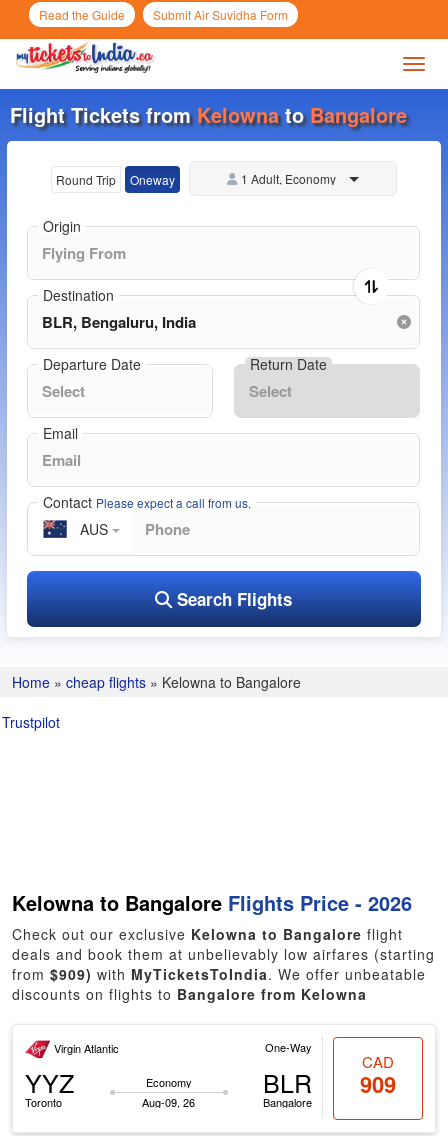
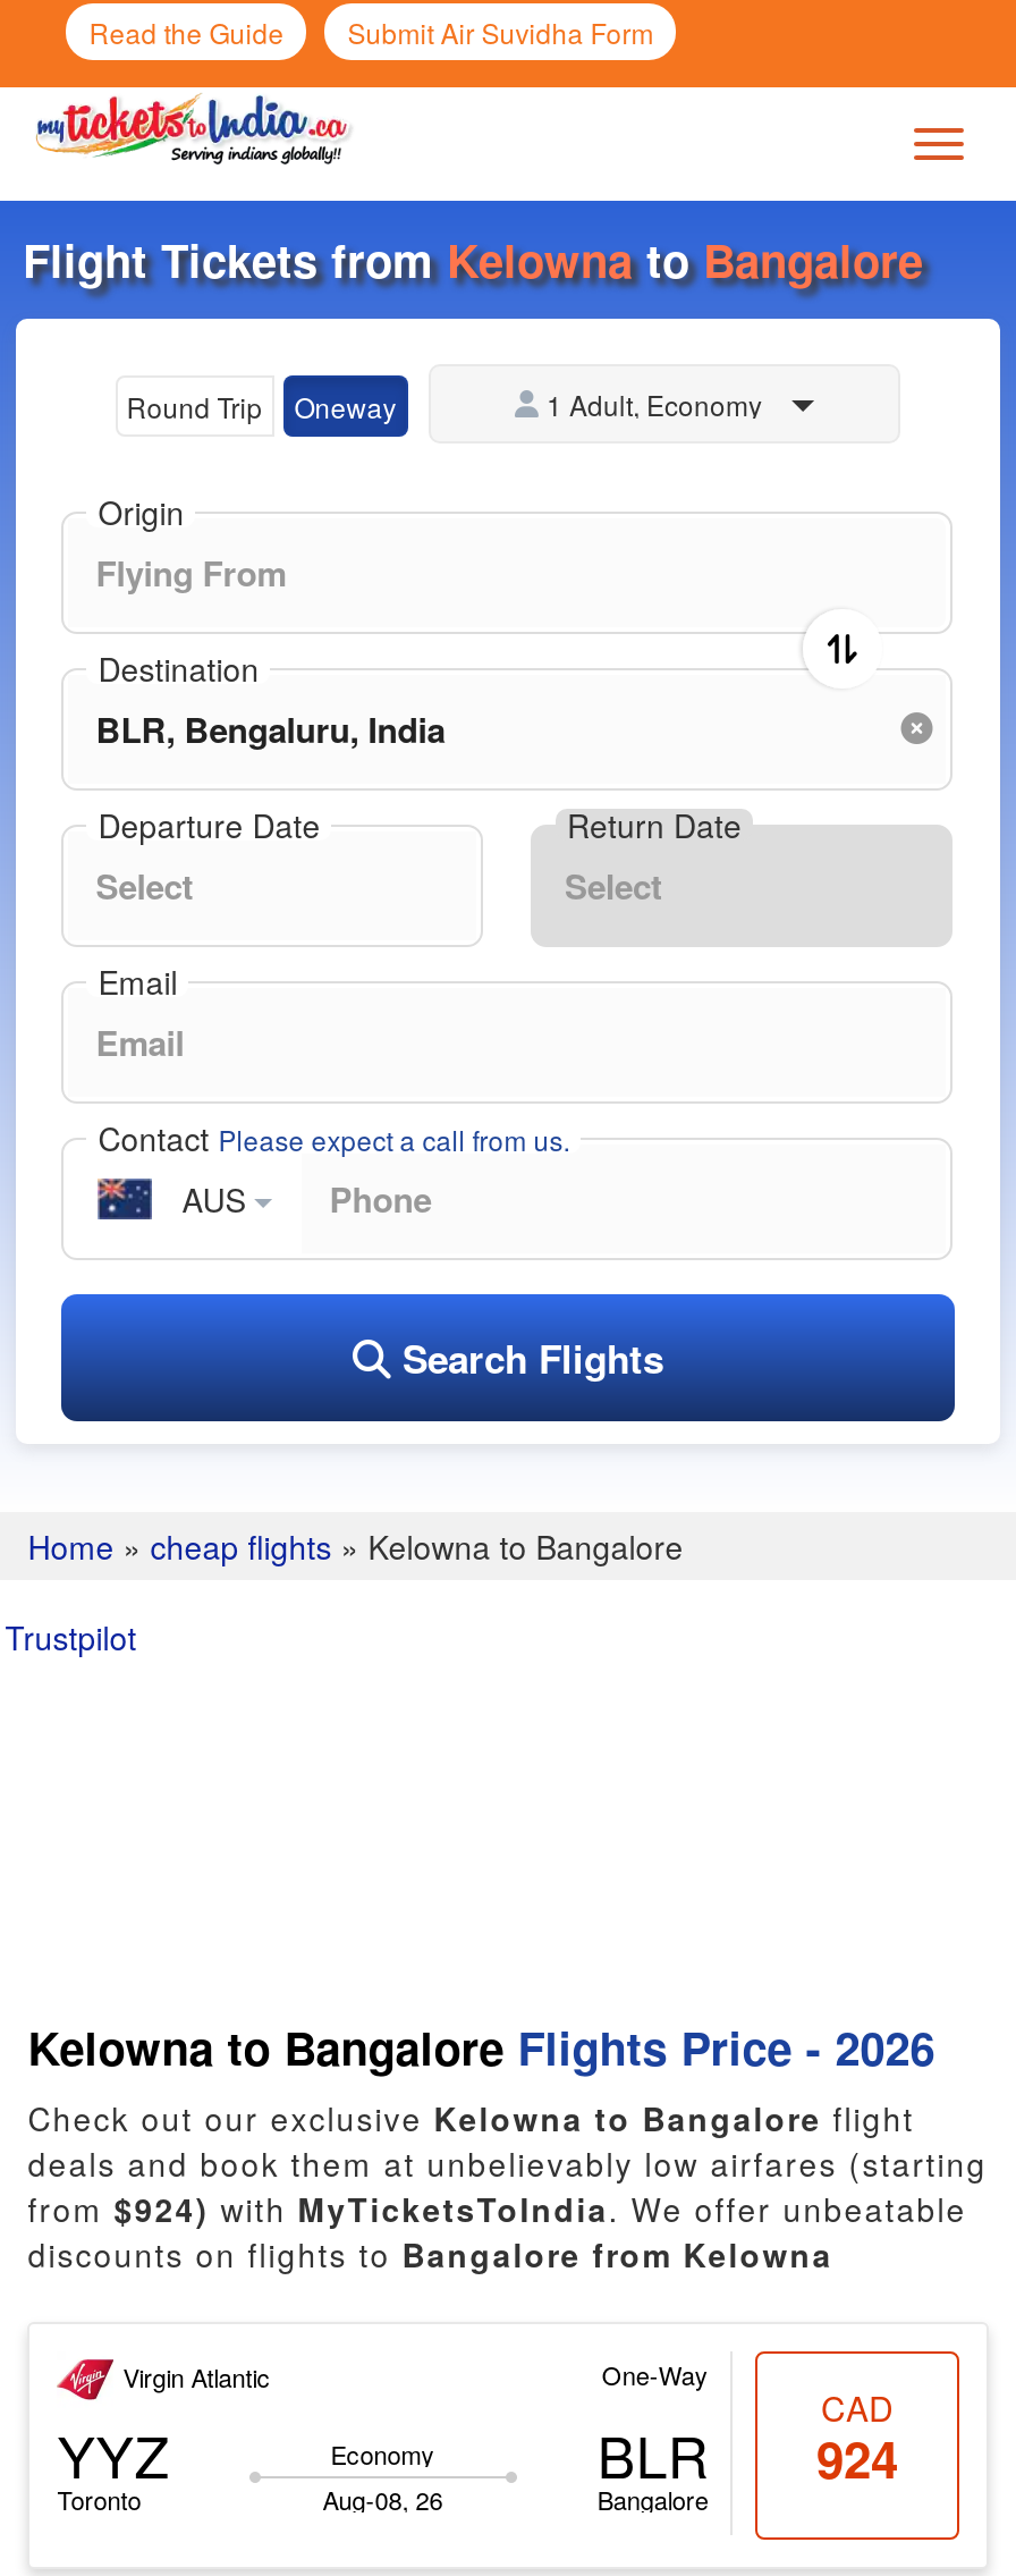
[12,964,426,984] from $909) with MyTicketsToIndia. We offer unbeatable -> [28,2186,967,2231] from $924) with MyTicketsToIndia. We offer unbeatable
[263,1064,396,1100] BLR 909 -> [597,2413,898,2494] BLR 924
[142,1094,195,1110] Aug-09, 26 -> [323,2481,443,2517] Aug-08, 26

